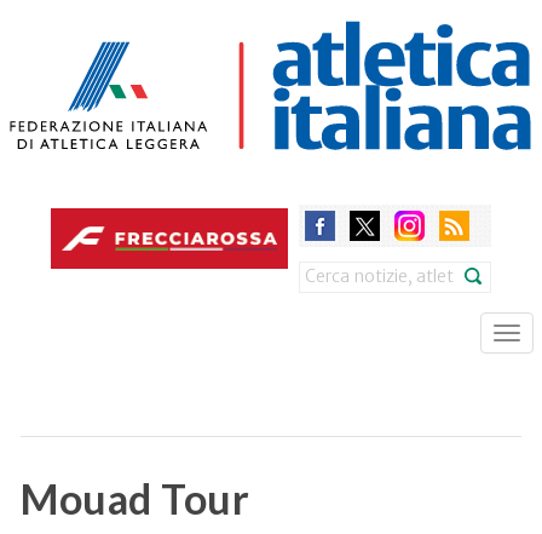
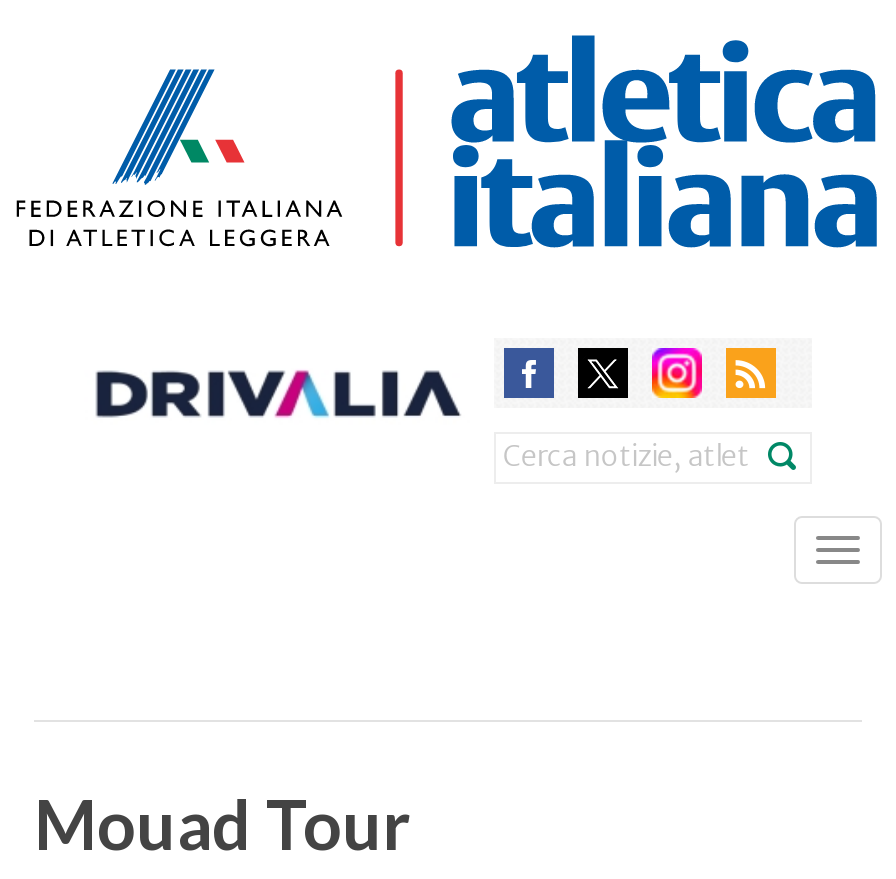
[50,207,289,270] [image] -> [84,344,476,444] [image]

